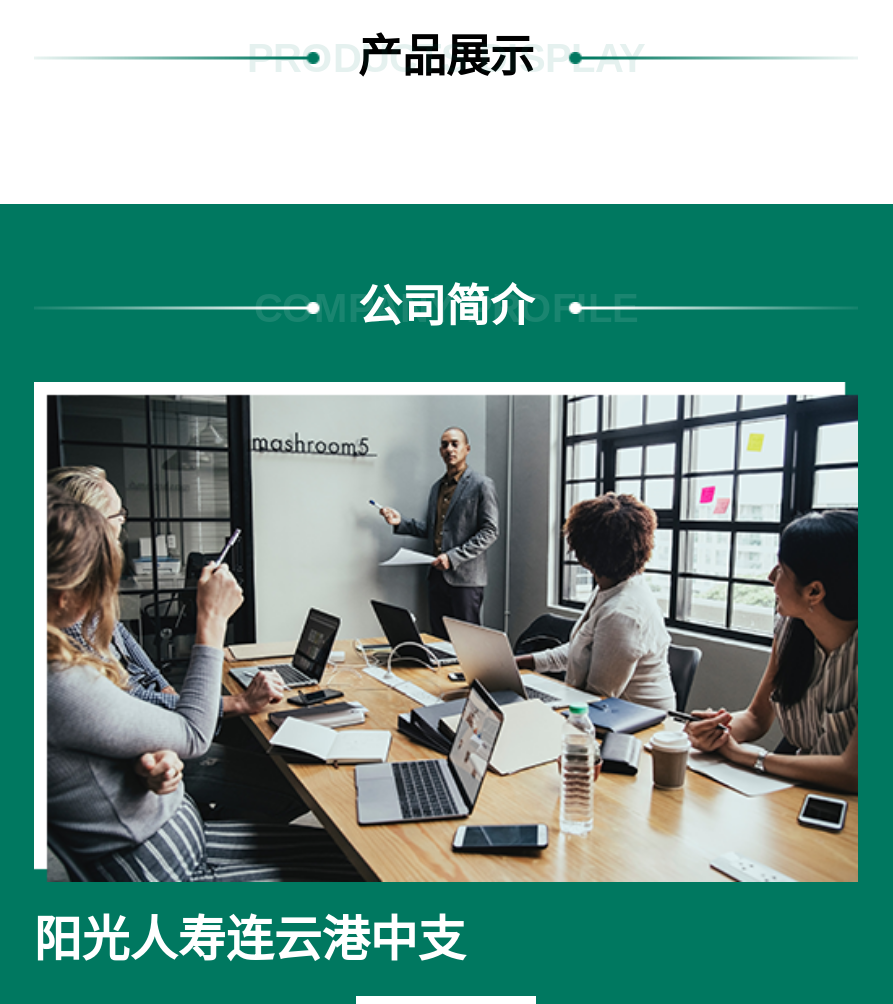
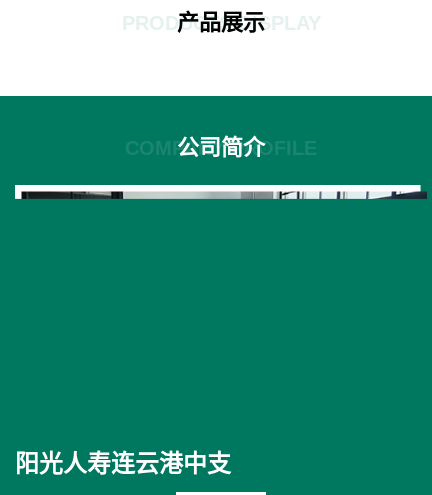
[32,410,860,884] [image] -> none

